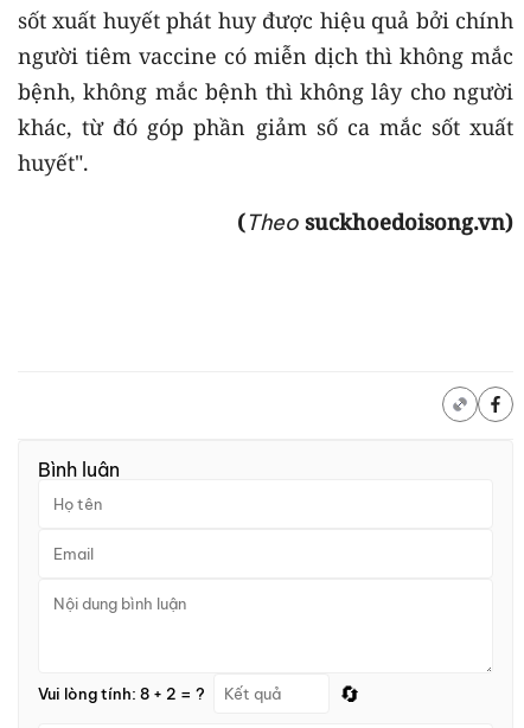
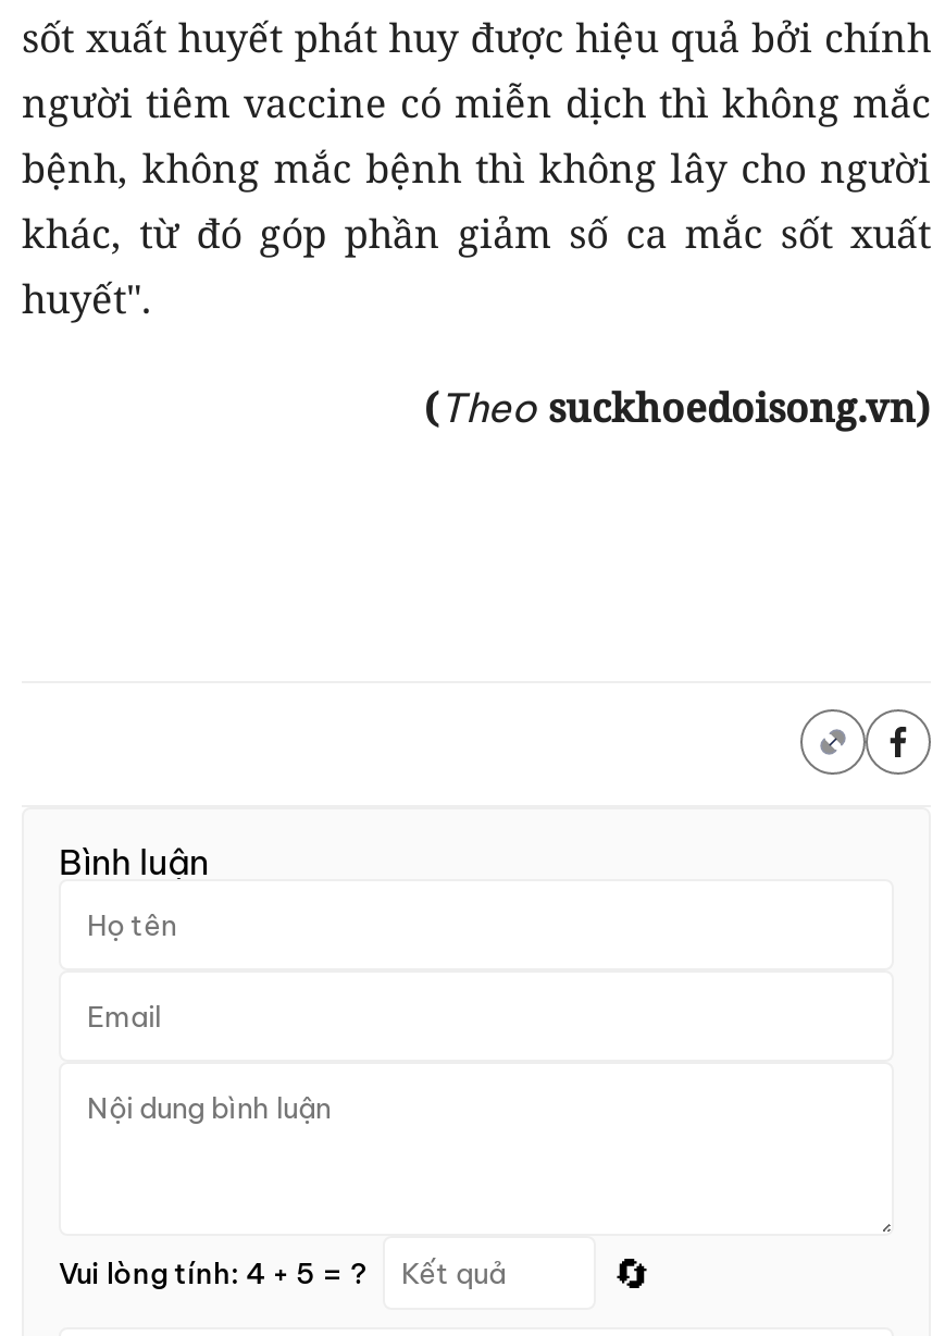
[38,684,205,703] Vui lòng tính: 8 + 2 = ? -> [59,1254,368,1289] Vui lòng tính: 4 + 5 = ?

